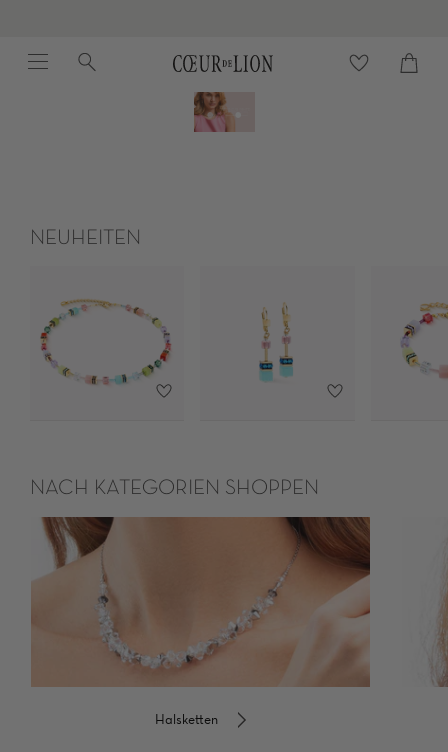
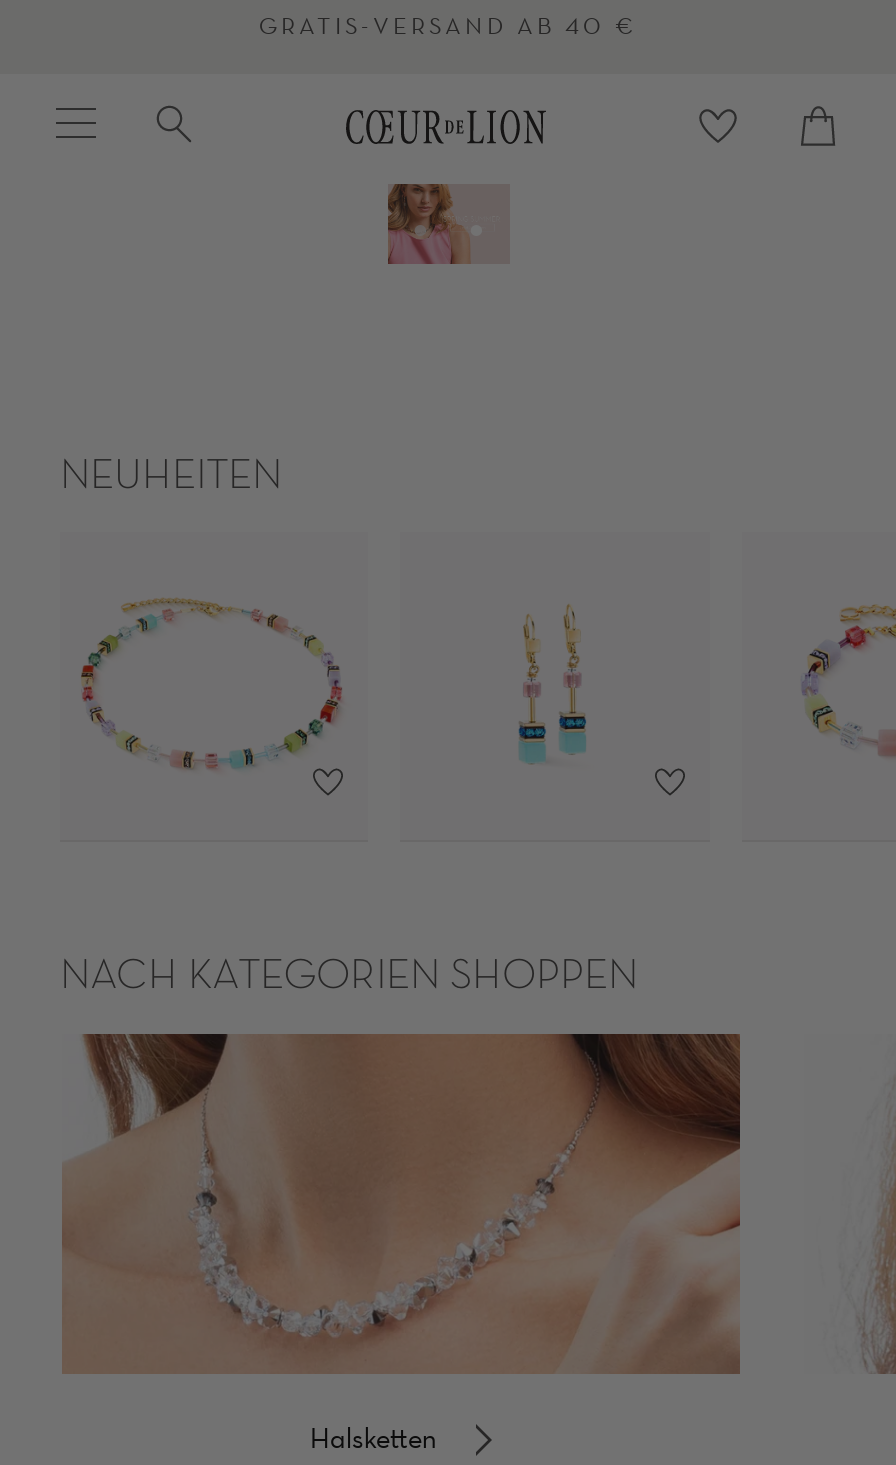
none -> [259,10,637,40] GRATIS-VERSAND AB 40 €

